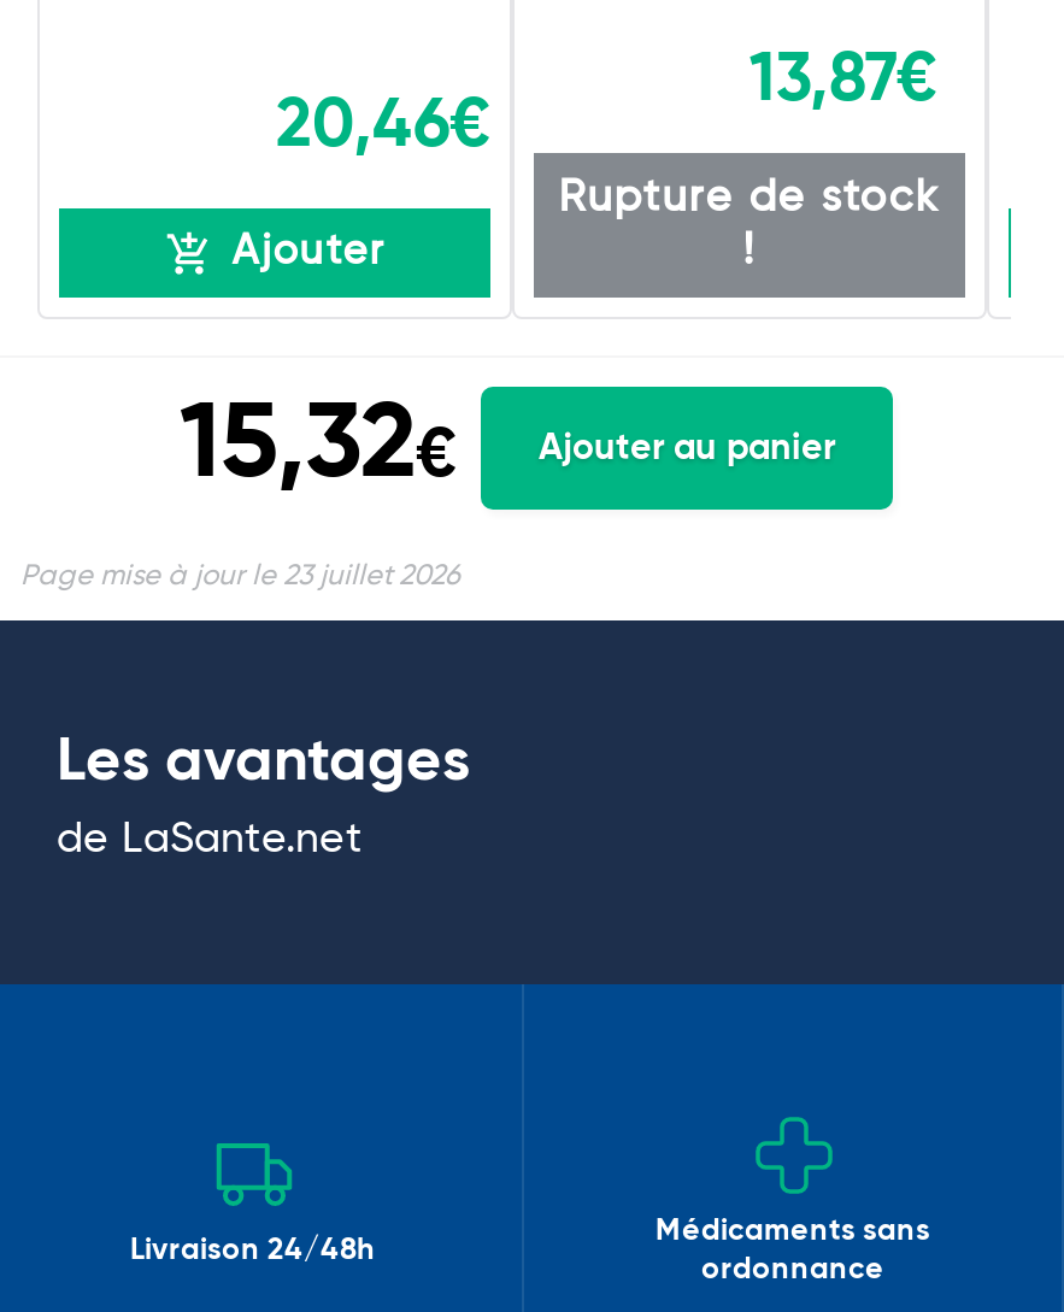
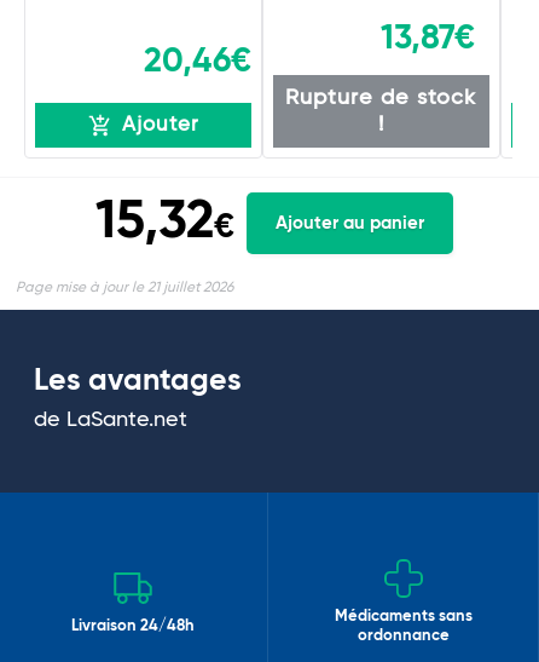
[20,564,459,593] Page mise à jour le 23 juillet 2026 -> [16,281,233,296] Page mise à jour le 21 juillet 2026

